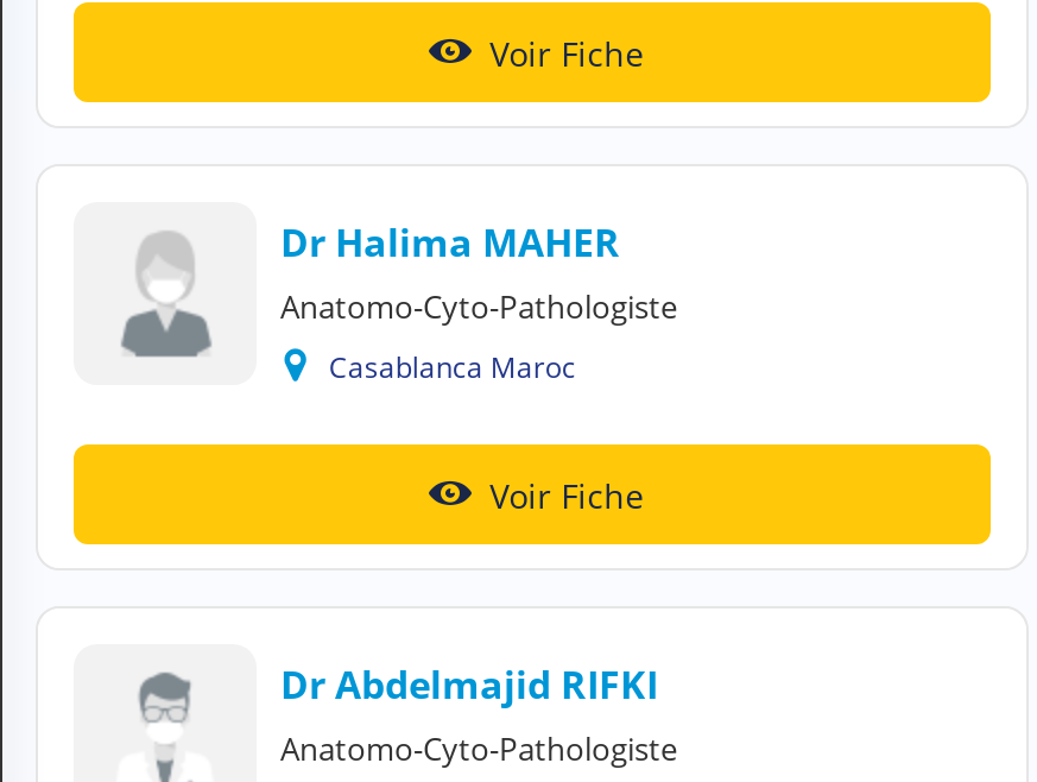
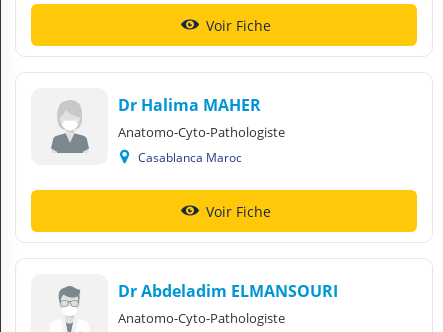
[280,658,658,711] Dr Abdelmajid RIFKI -> [118,280,338,302] Dr Abdeladim ELMANSOURI

